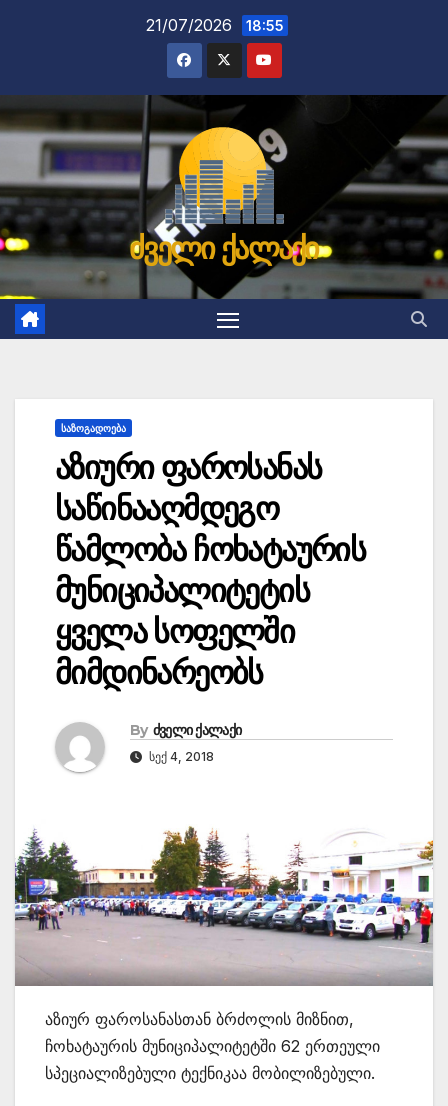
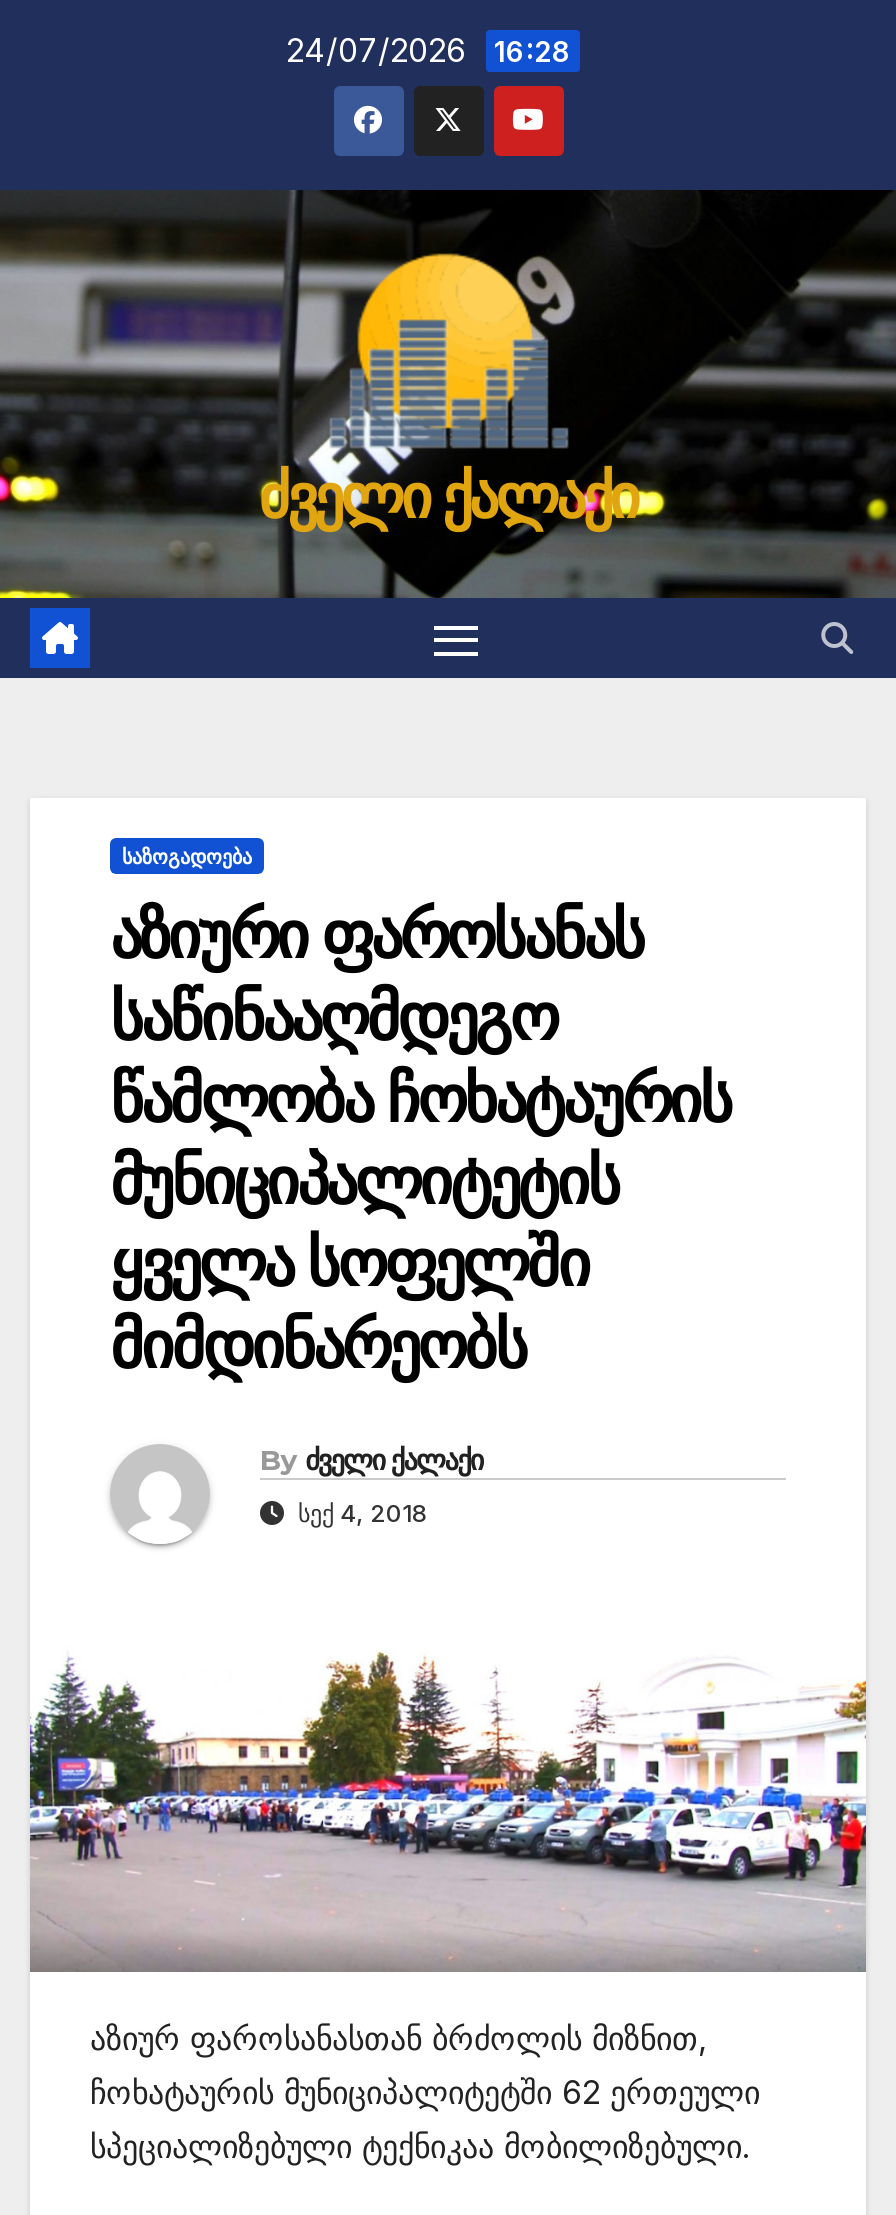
[145,15,283,35] 21/07/2026 18:55 -> [286,30,572,70] 24/07/2026 16:28

